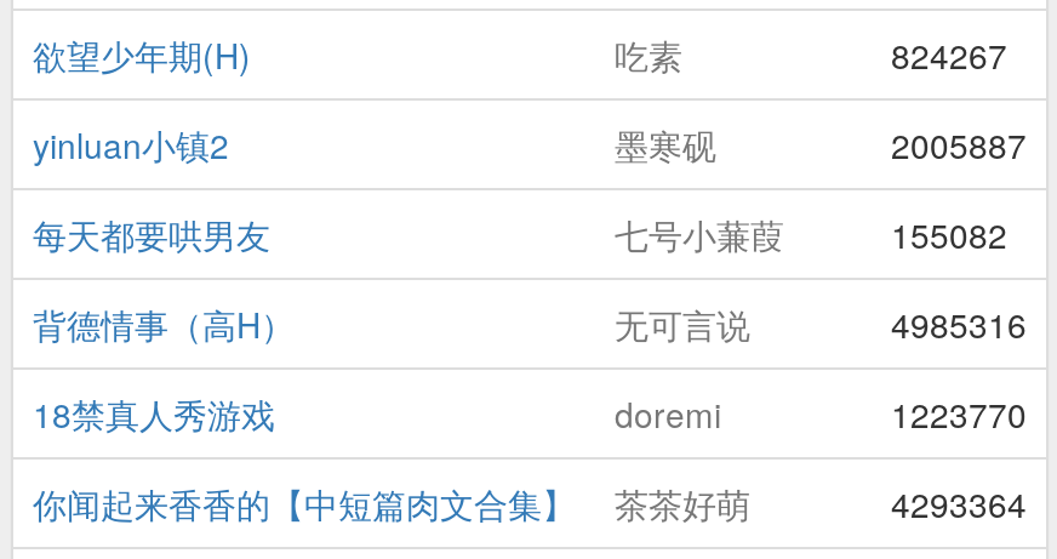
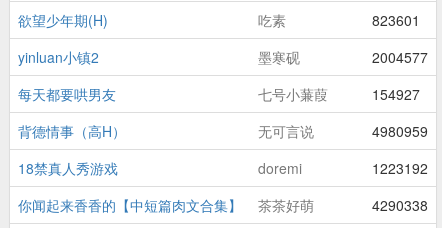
[891,30,1007,79] 824267 -> [372,10,420,30] 823601
[891,120,1027,169] 2005887 -> [372,47,428,67] 2004577
[891,210,1007,258] 155082 -> [372,84,420,104] 154927
[891,300,1027,348] 4985316 -> [372,121,428,141] 4980959
[891,389,1027,438] 1223770 -> [372,158,428,178] 1223192
[891,479,1027,527] 4293364 -> [372,195,428,215] 4290338

